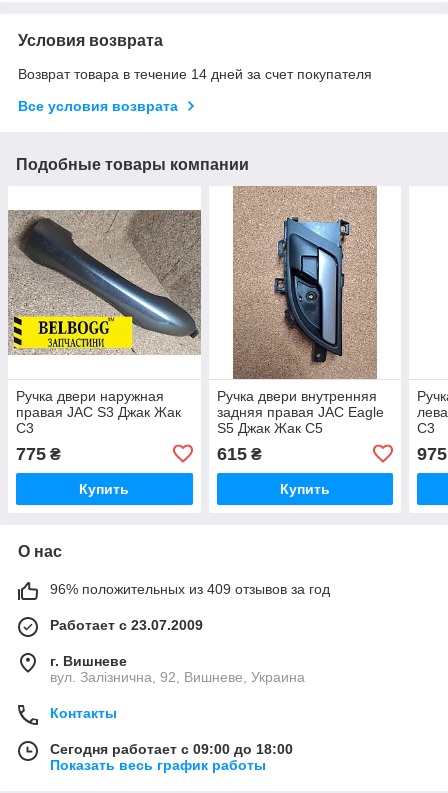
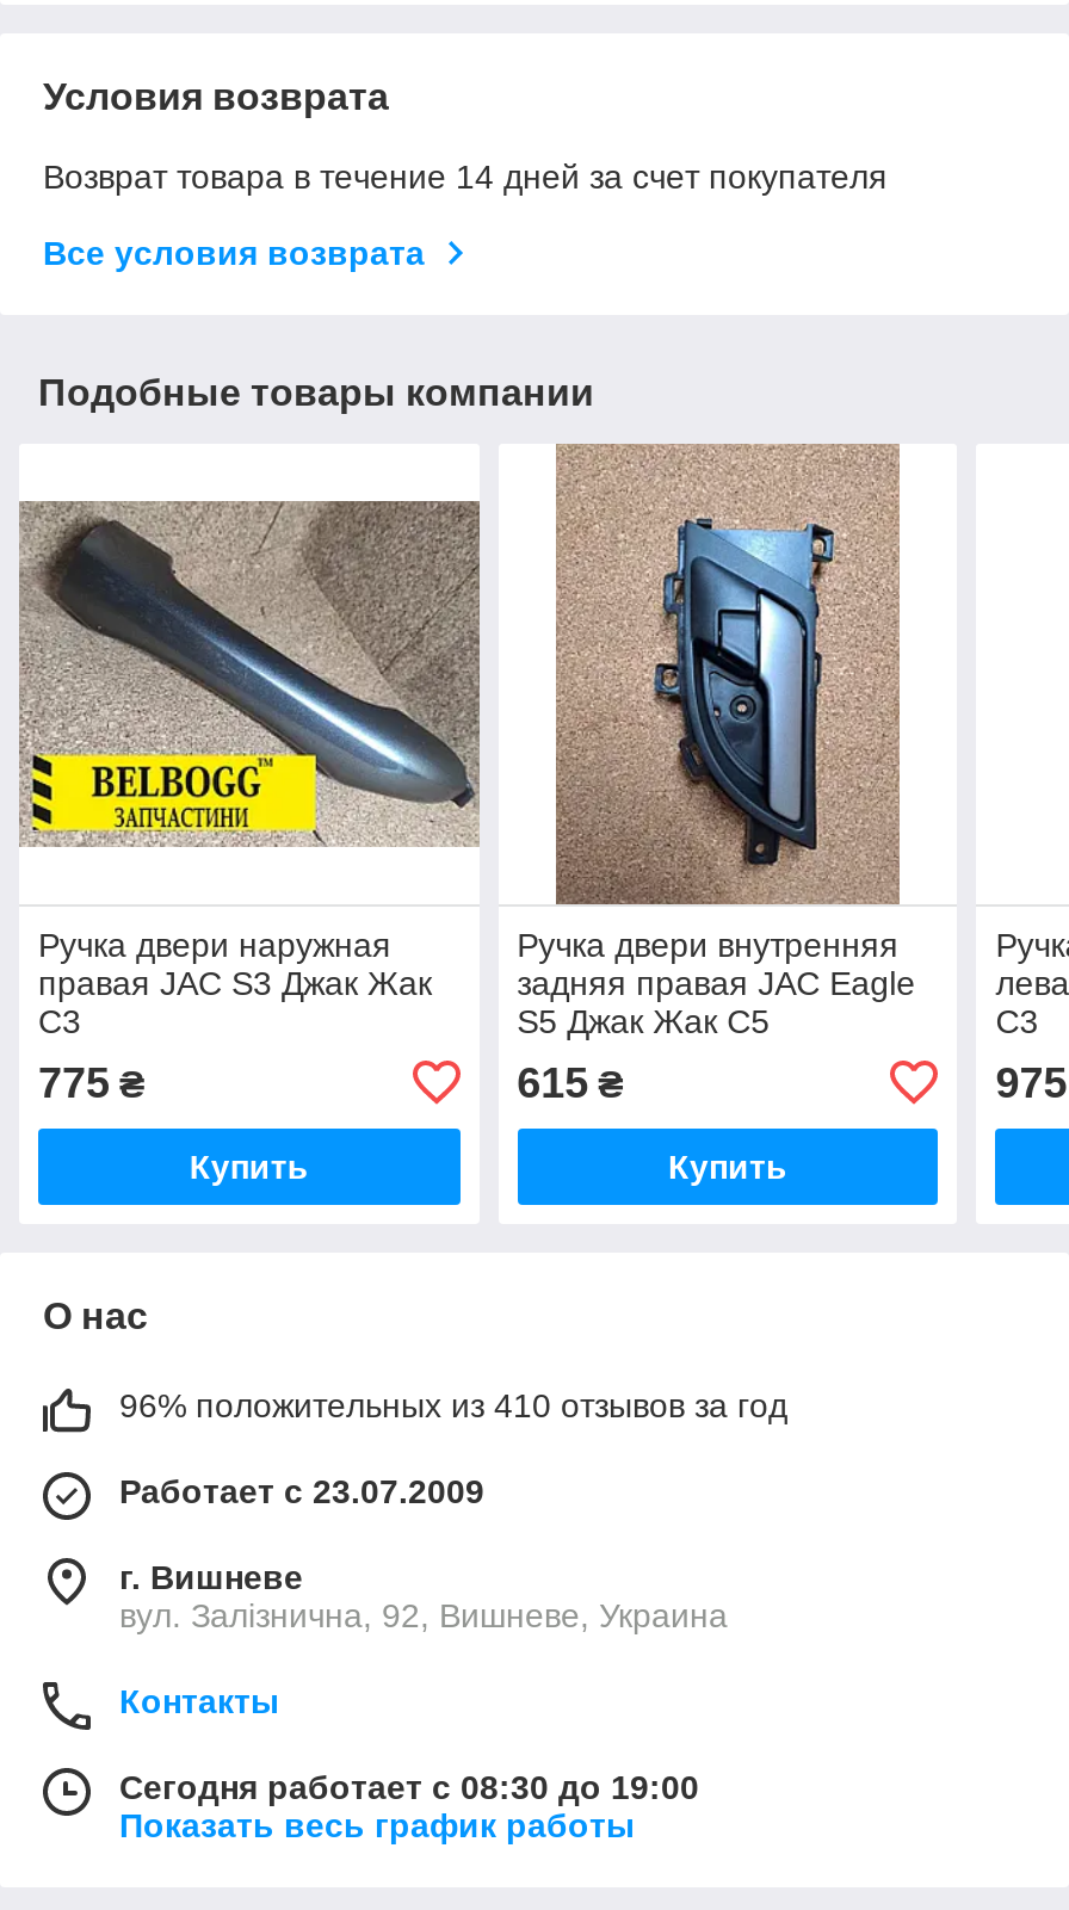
[50,581,330,597] 96% положительных из 409 отзывов за год -> [119,1386,787,1424] 96% положительных из 410 отзывов за год
[50,741,293,757] Сегодня работает с 09:00 до 18:00 -> [119,1768,699,1806] Сегодня работает с 08:30 до 19:00

